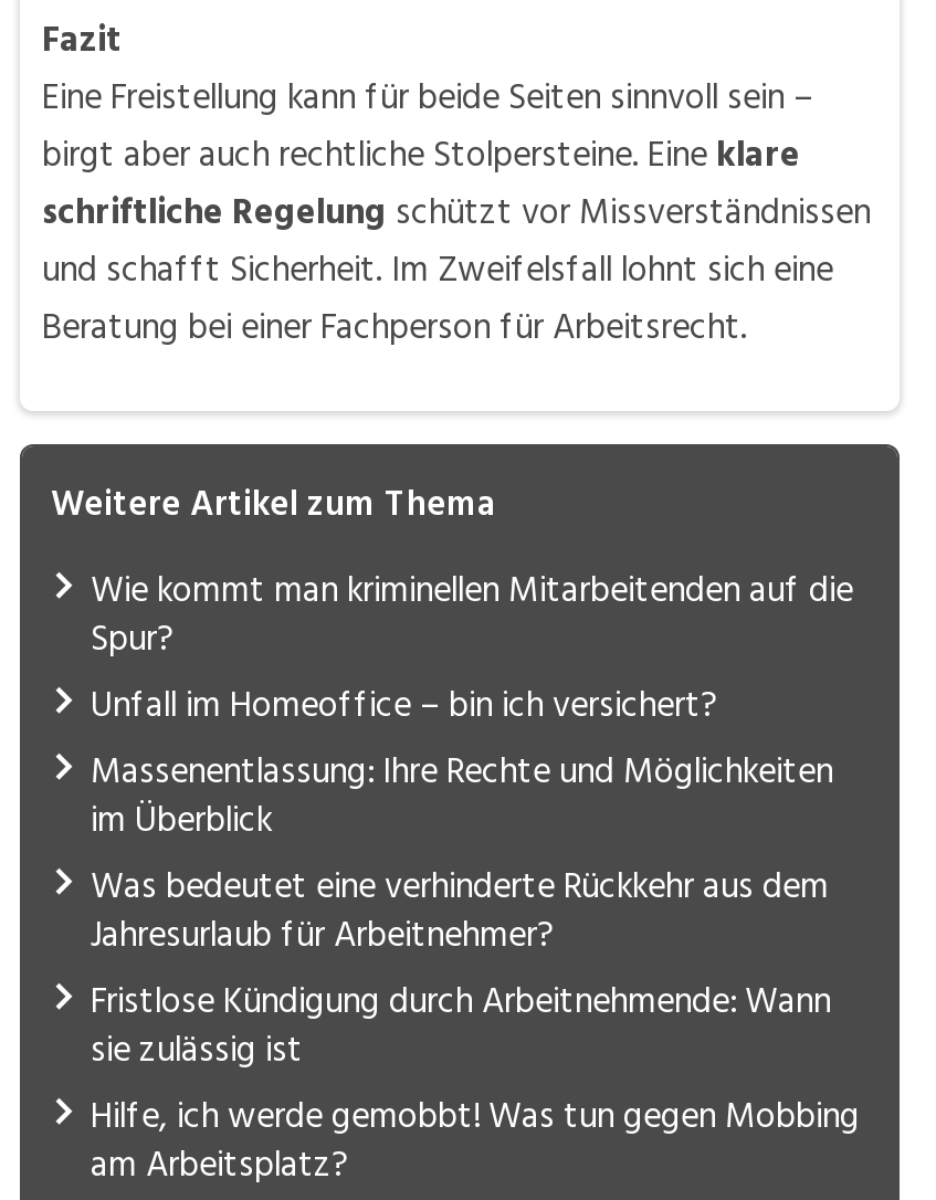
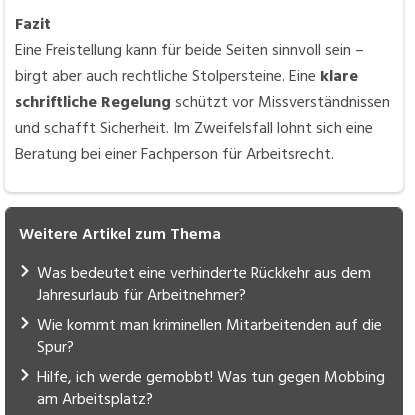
moved [91,562,853,668] -> [37,312,382,360]: Wie kommt man kriminellen Mitarbeitenden auf die | Spur?
[91,677,833,849] Unfall im Homeoffice – bin ich versichert? | Massenentlassung: Ihre Rechte und Möglichkeiten | im Überblick -> none
[91,973,831,1079] Fristlose Kündigung durch Arbeitnehmende: Wann | sie zulässig ist -> none

